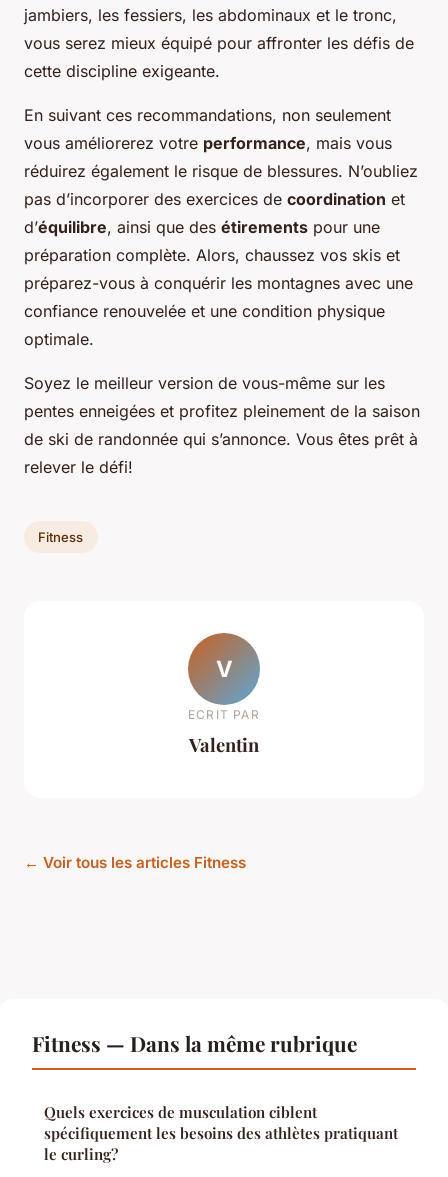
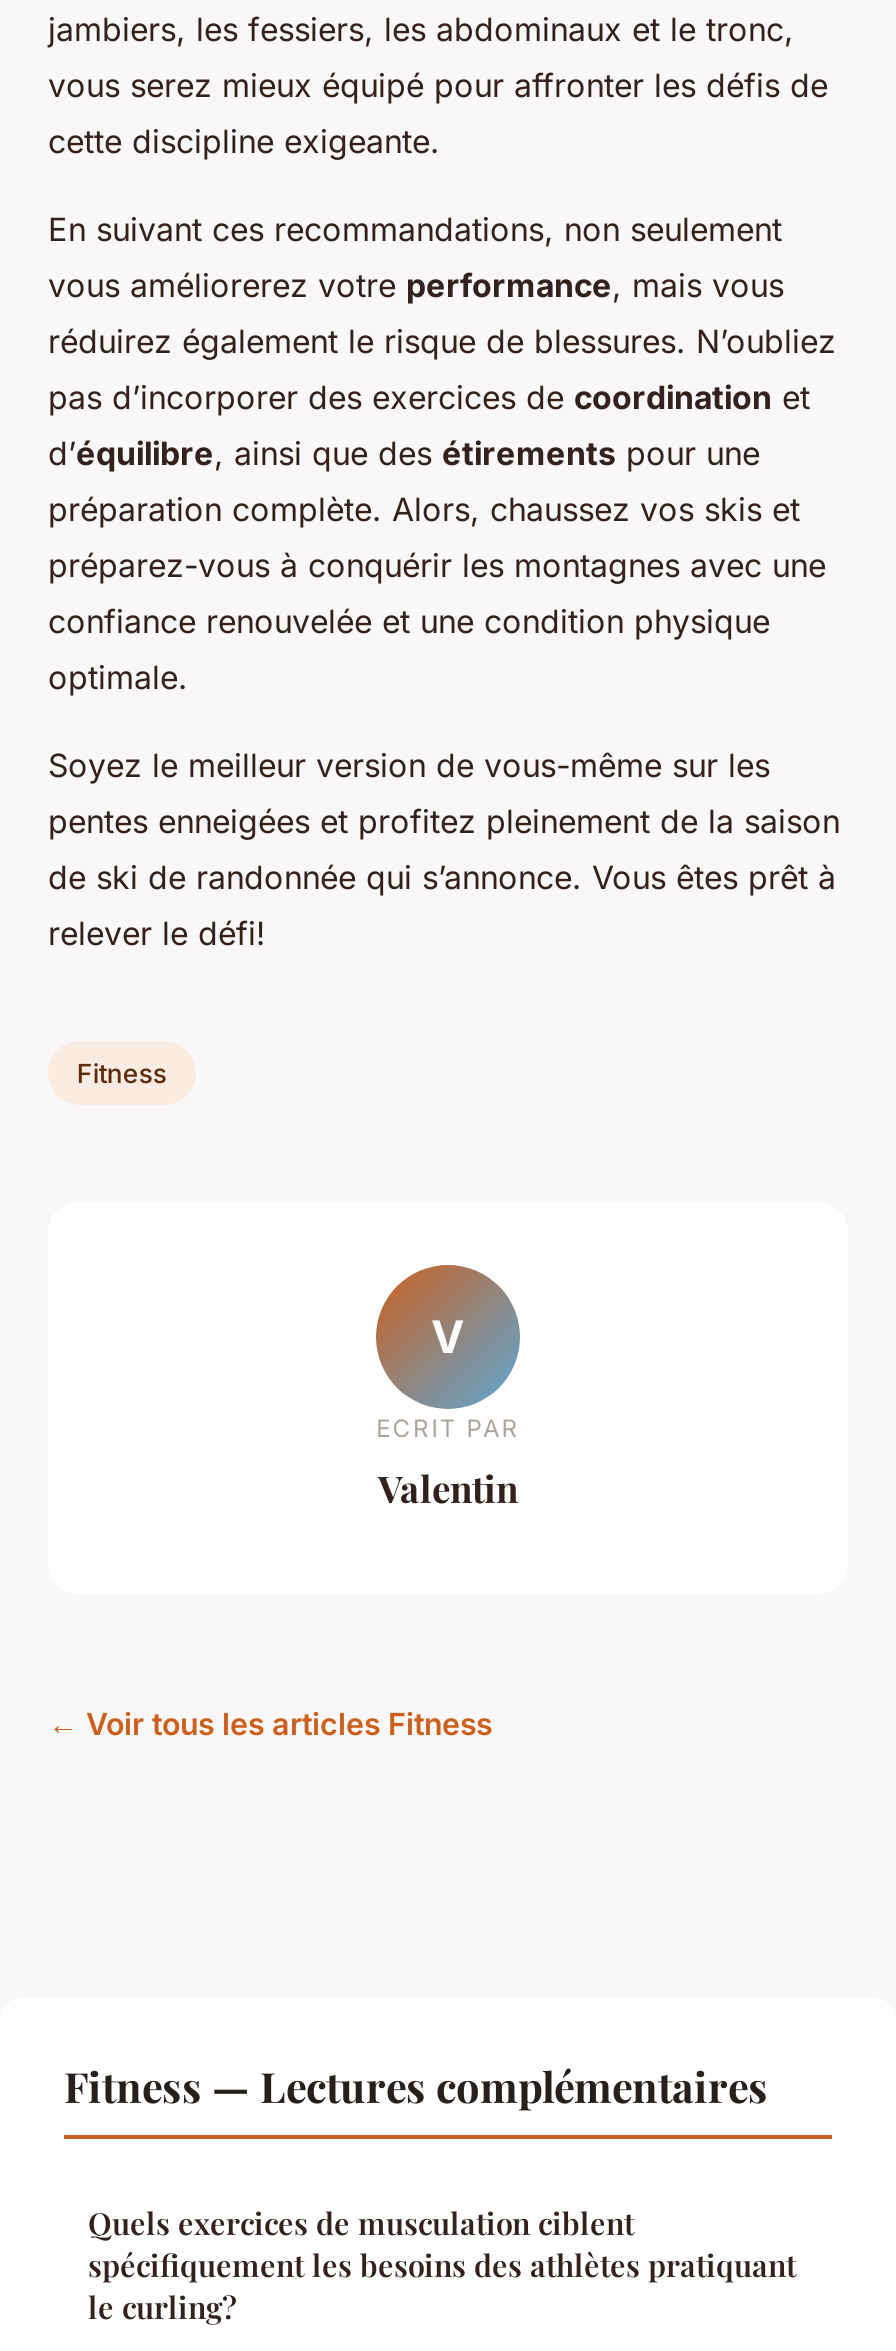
[32,1029,357,1057] Fitness — Dans la même rubrique -> [64,2058,768,2114] Fitness — Lectures complémentaires

